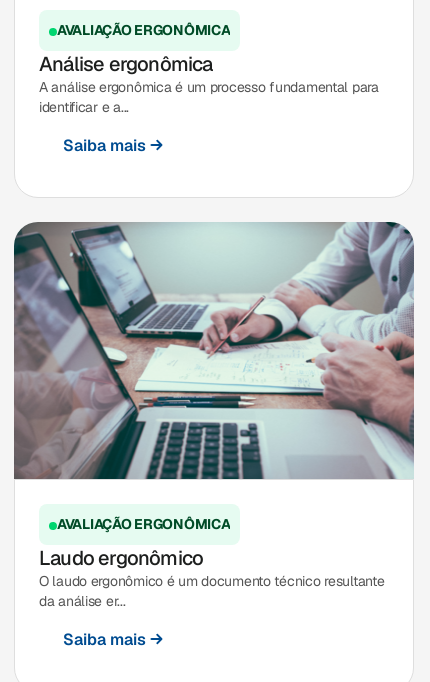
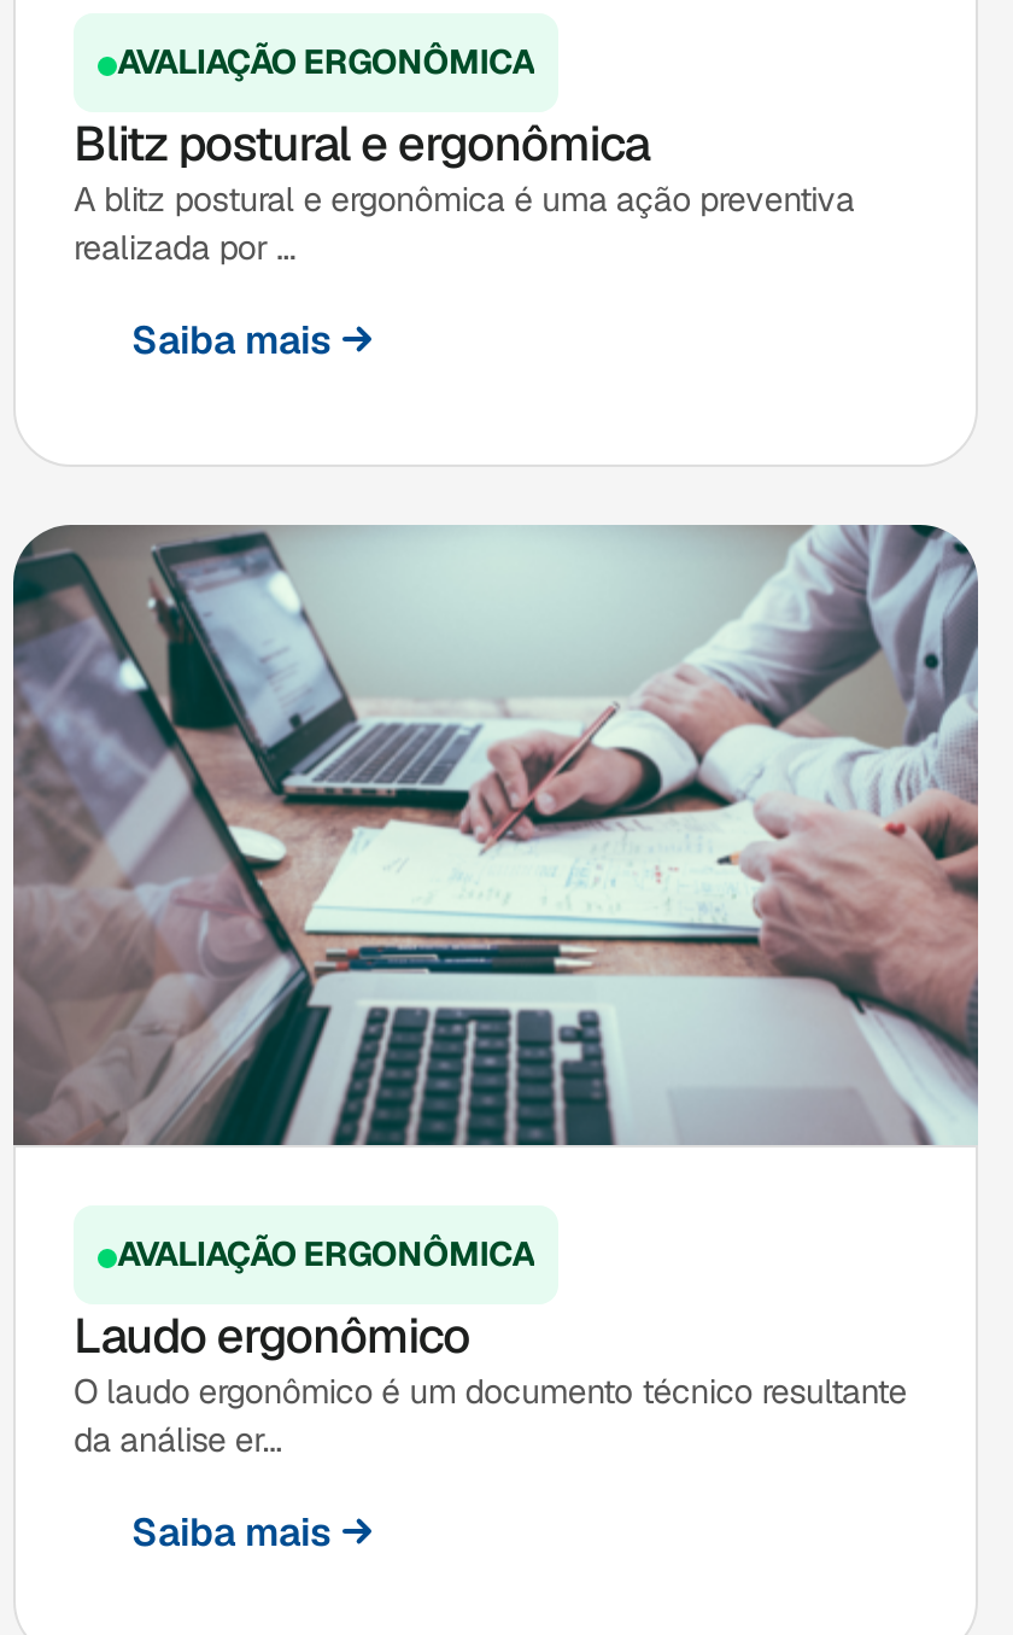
[39,51,379,116] Análise ergonômica | A análise ergonômica é um processo fundamental para | identificar e a... -> [74,112,854,269] Blitz postural e ergonômica | A blitz postural e ergonômica é uma ação preventiva | realizada por ...

